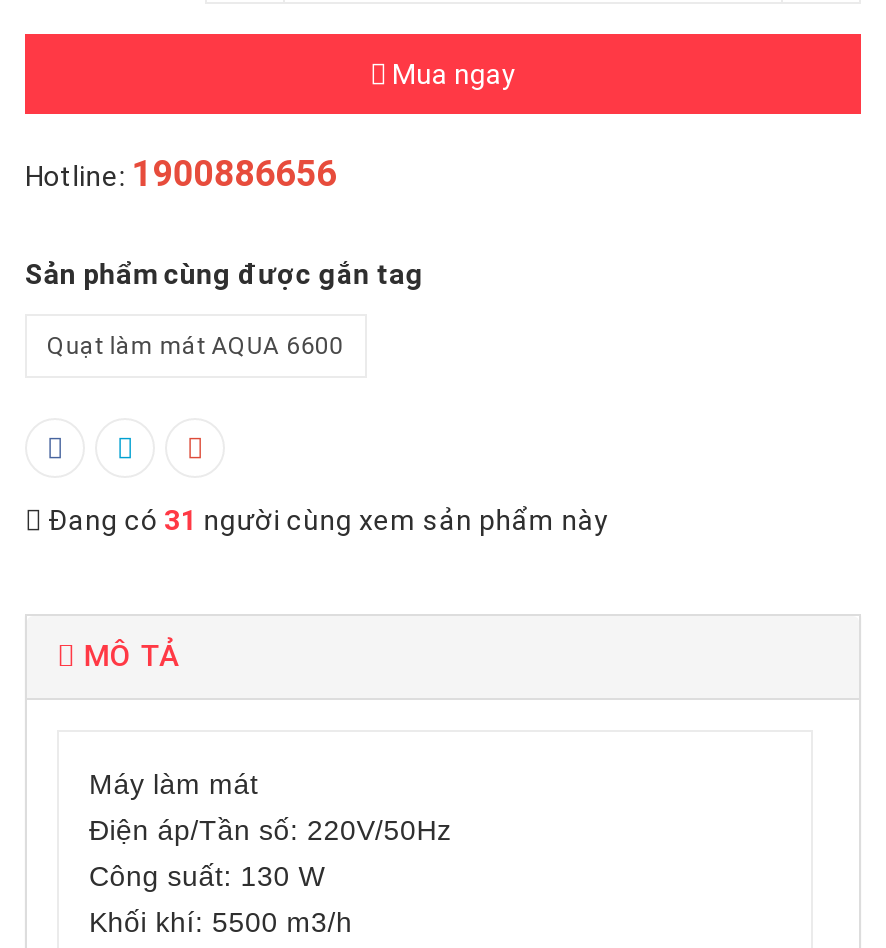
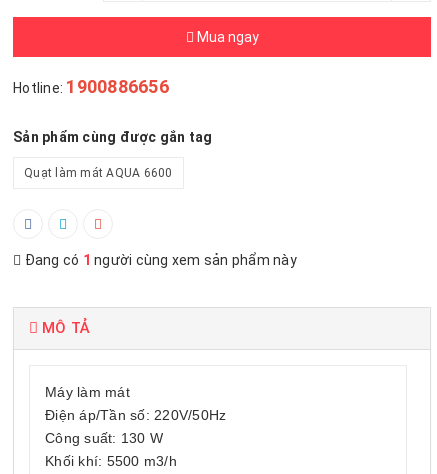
[41,504,609,536] Đang có 31 người cùng xem sản phẩm này -> [21,252,297,268] Đang có 1 người cùng xem sản phẩm này

